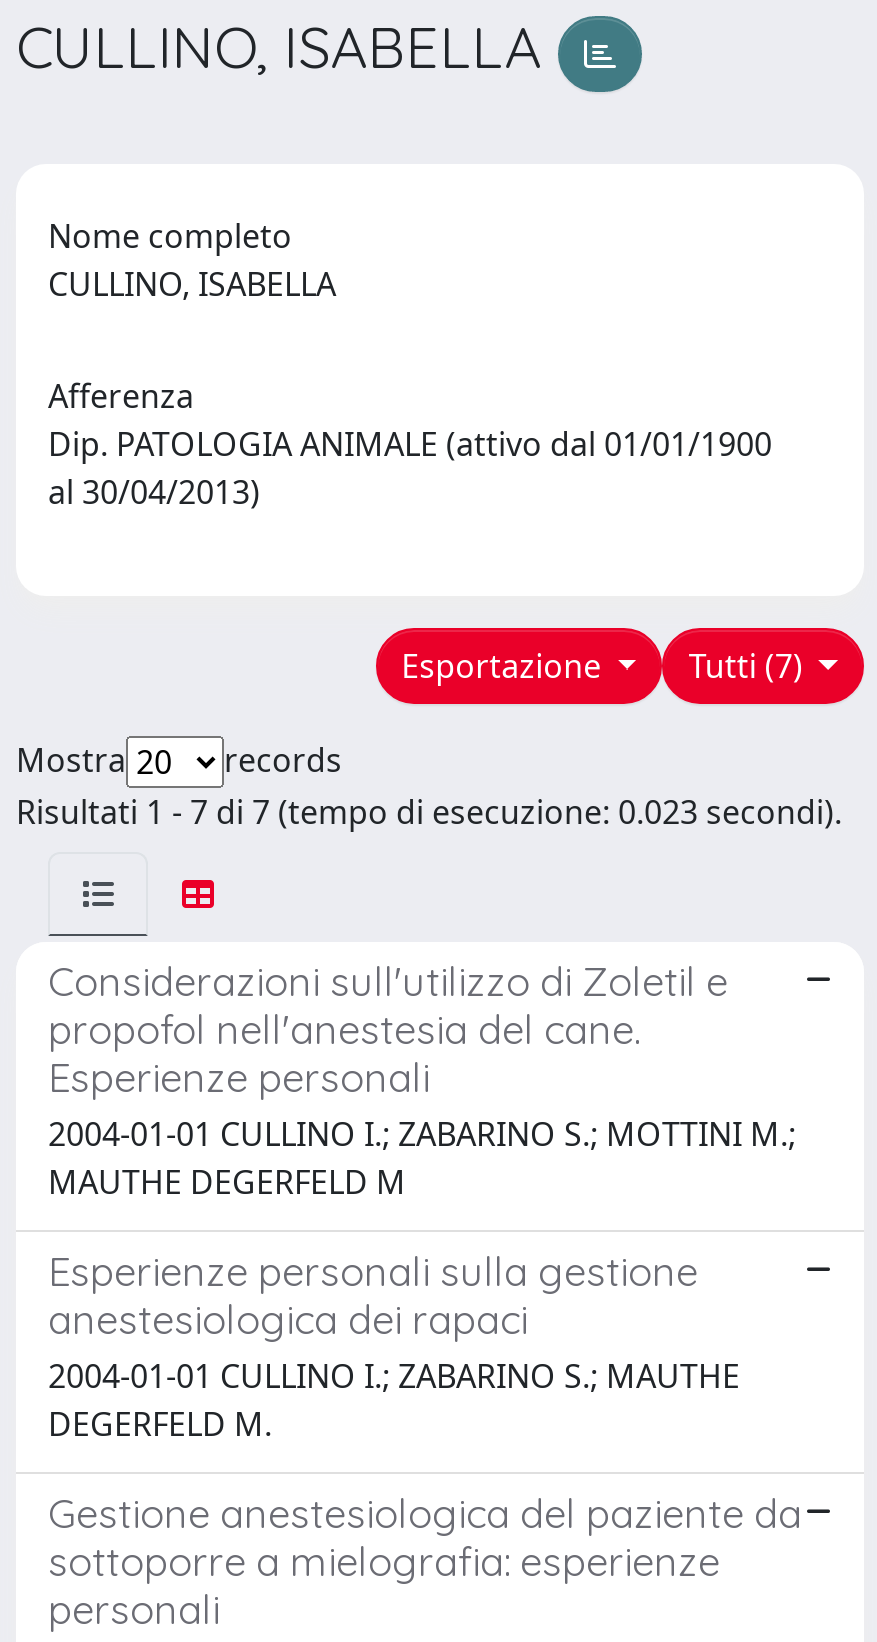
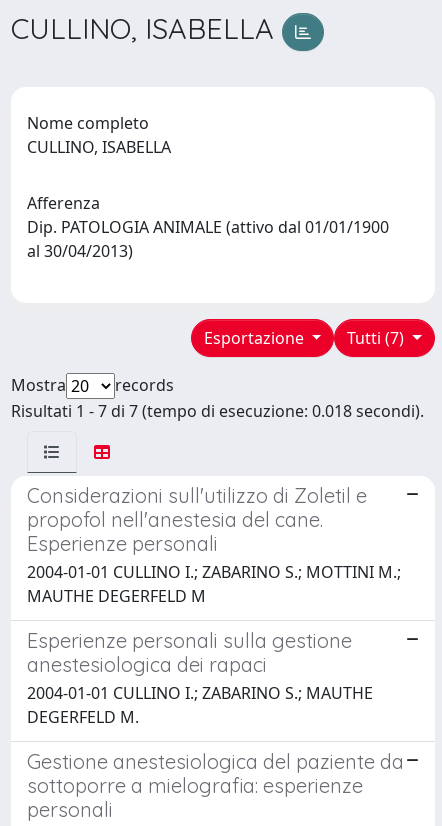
[16,790,842,834] Risultati 1 - 7 di 7 (tempo di esecuzione: 0.023 secondi). -> [11,400,424,422] Risultati 1 - 7 di 7 (tempo di esecuzione: 0.018 secondi).

